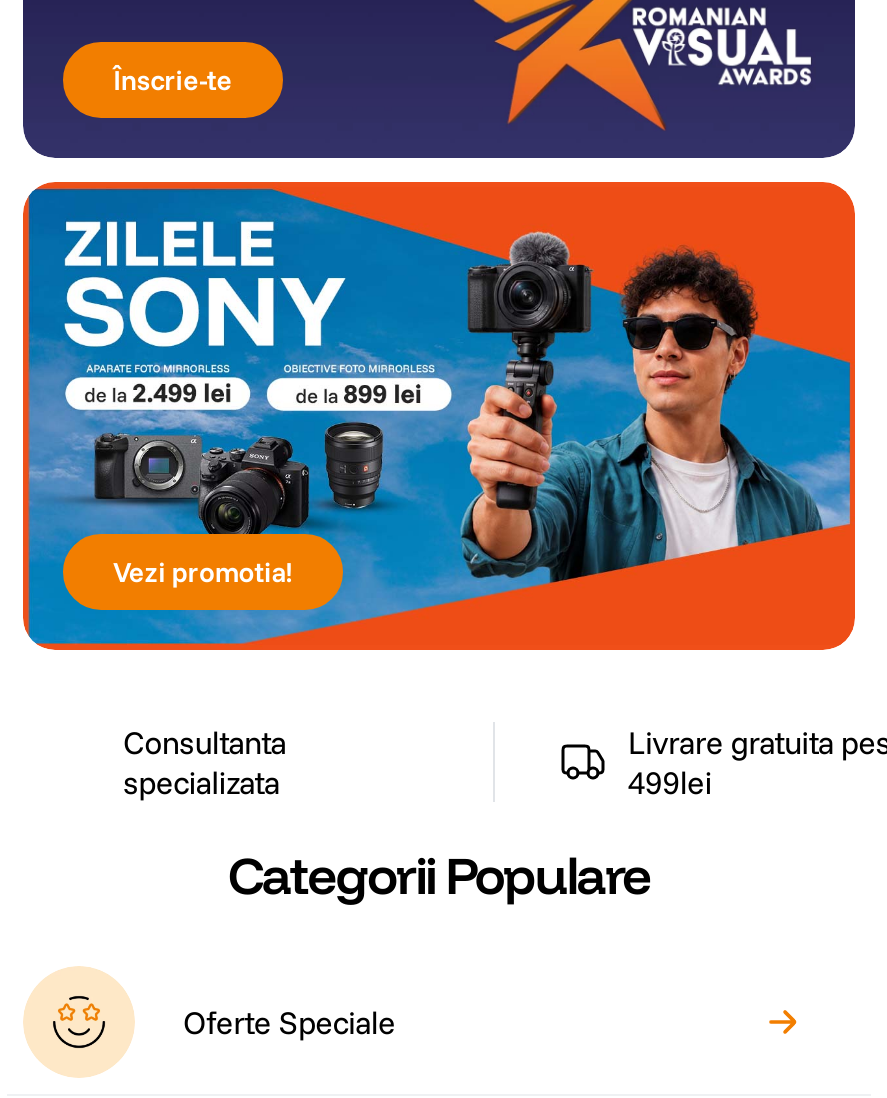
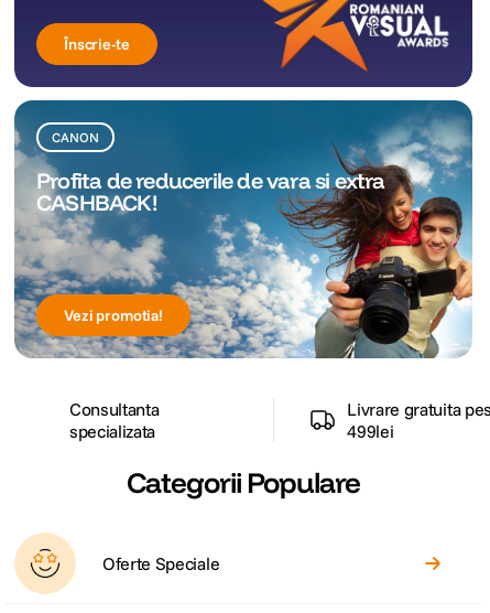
none -> [36,129,385,216] CANON | Profita de reducerile de vara si extra | CASHBACK!
[21,180,857,652] [image] -> [13,99,473,359] [image]

